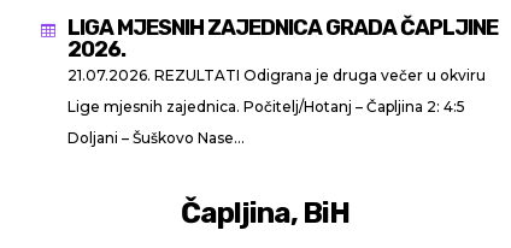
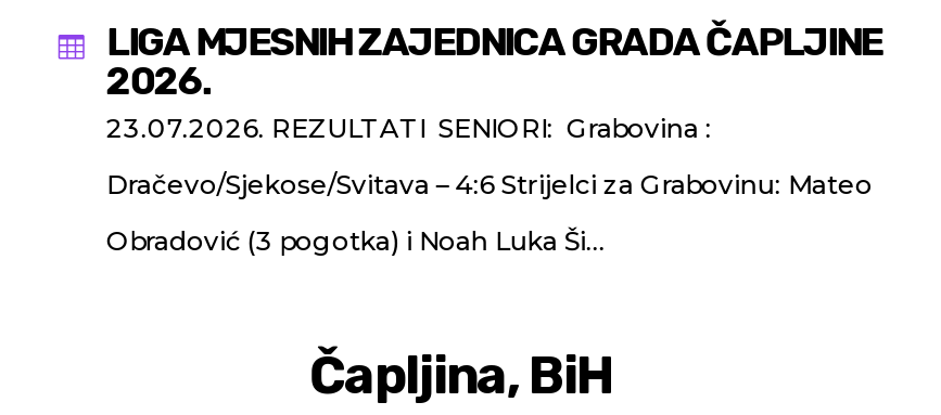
[68,66,486,84] 21.07.2026. REZULTATI Odigrana je druga večer u okviru -> [106,111,712,143] 23.07.2026. REZULTATI SENIORI: Grabovina :
[68,98,466,116] Lige mjesnih zajednica. Počitelj/Hotanj – Čapljina 2: 4:5 -> [106,167,872,199] Dračevo/Sjekose/Svitava – 4:6 Strijelci za Grabovinu: Mateo
[68,129,245,147] Doljani – Šuškovo Nase... -> [106,223,605,256] Obradović (3 pogotka) i Noah Luka Ši...

